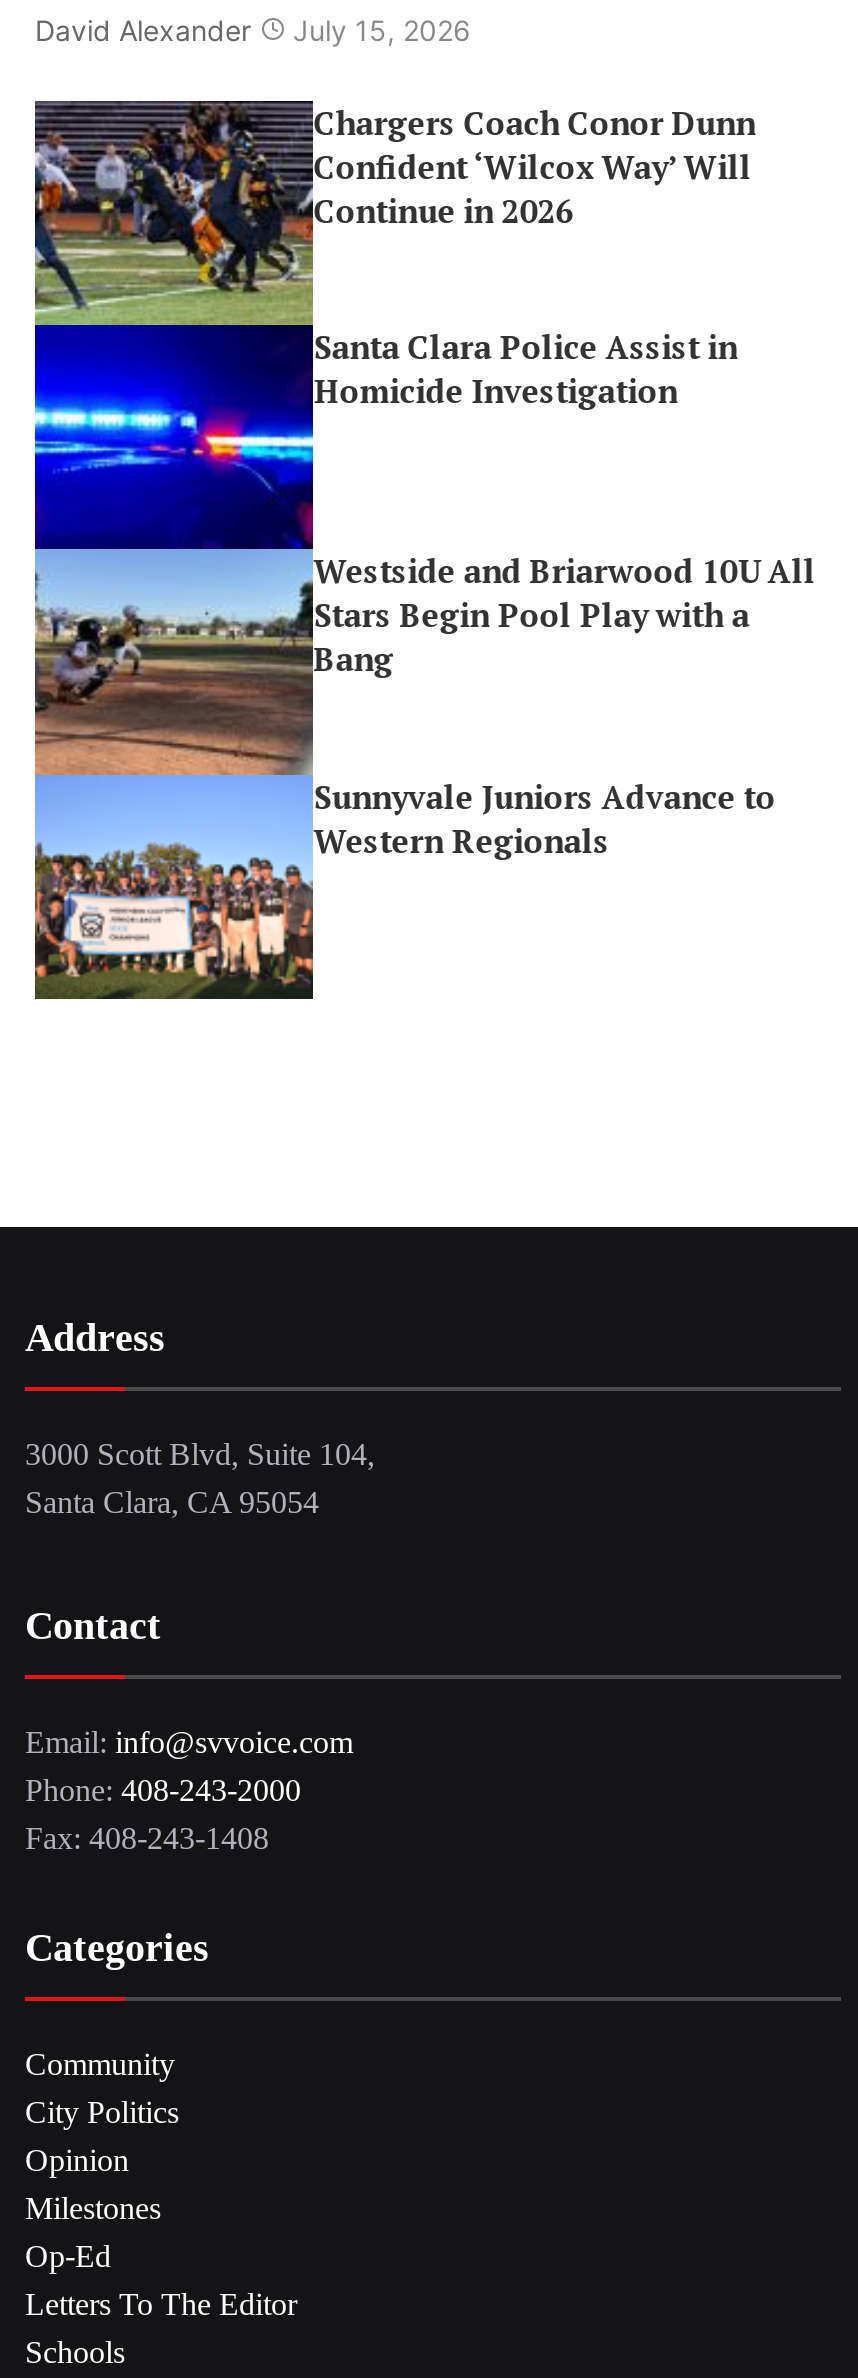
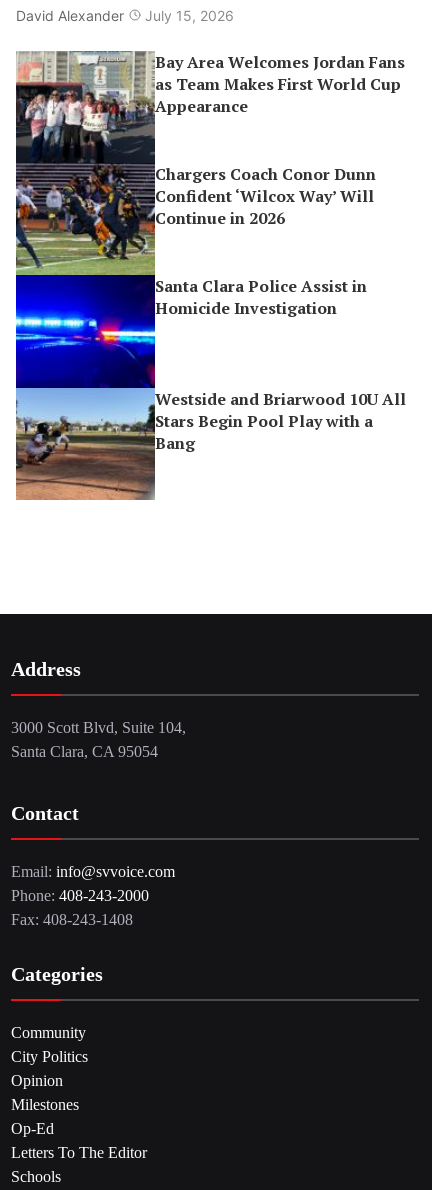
none -> [15,51,405,164] [image] | Bay Area Welcomes Jordan Fans | as Team Makes First World Cup | Appearance
moved [31,99,816,789] -> [14,162,406,507]: [image] | Chargers Coach Conor Dunn | Confident ‘Wilcox Way’ Will | ... | Stars Begin Pool Play with a | Bang
[33,775,776,999] [image] | Sunnyvale Juniors Advance to | Western Regionals -> none

